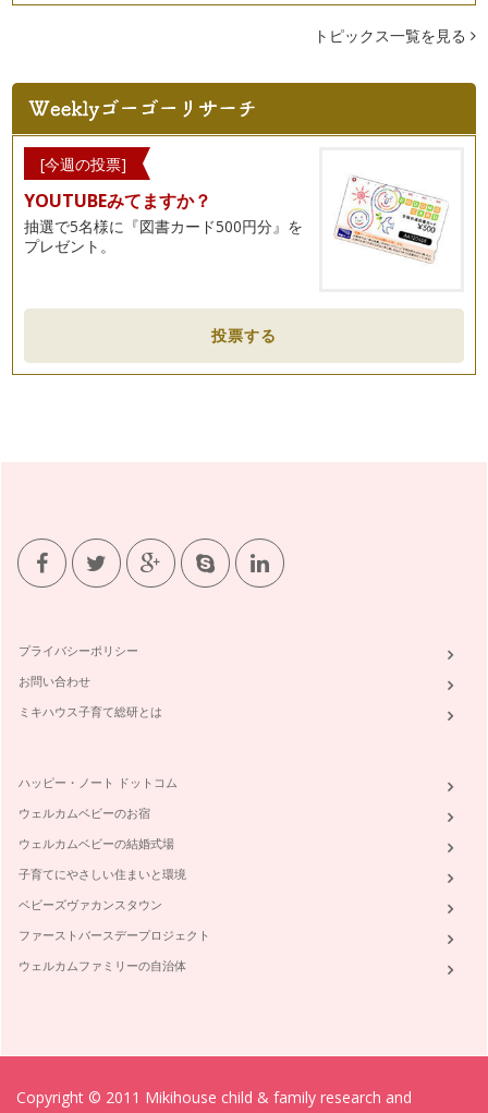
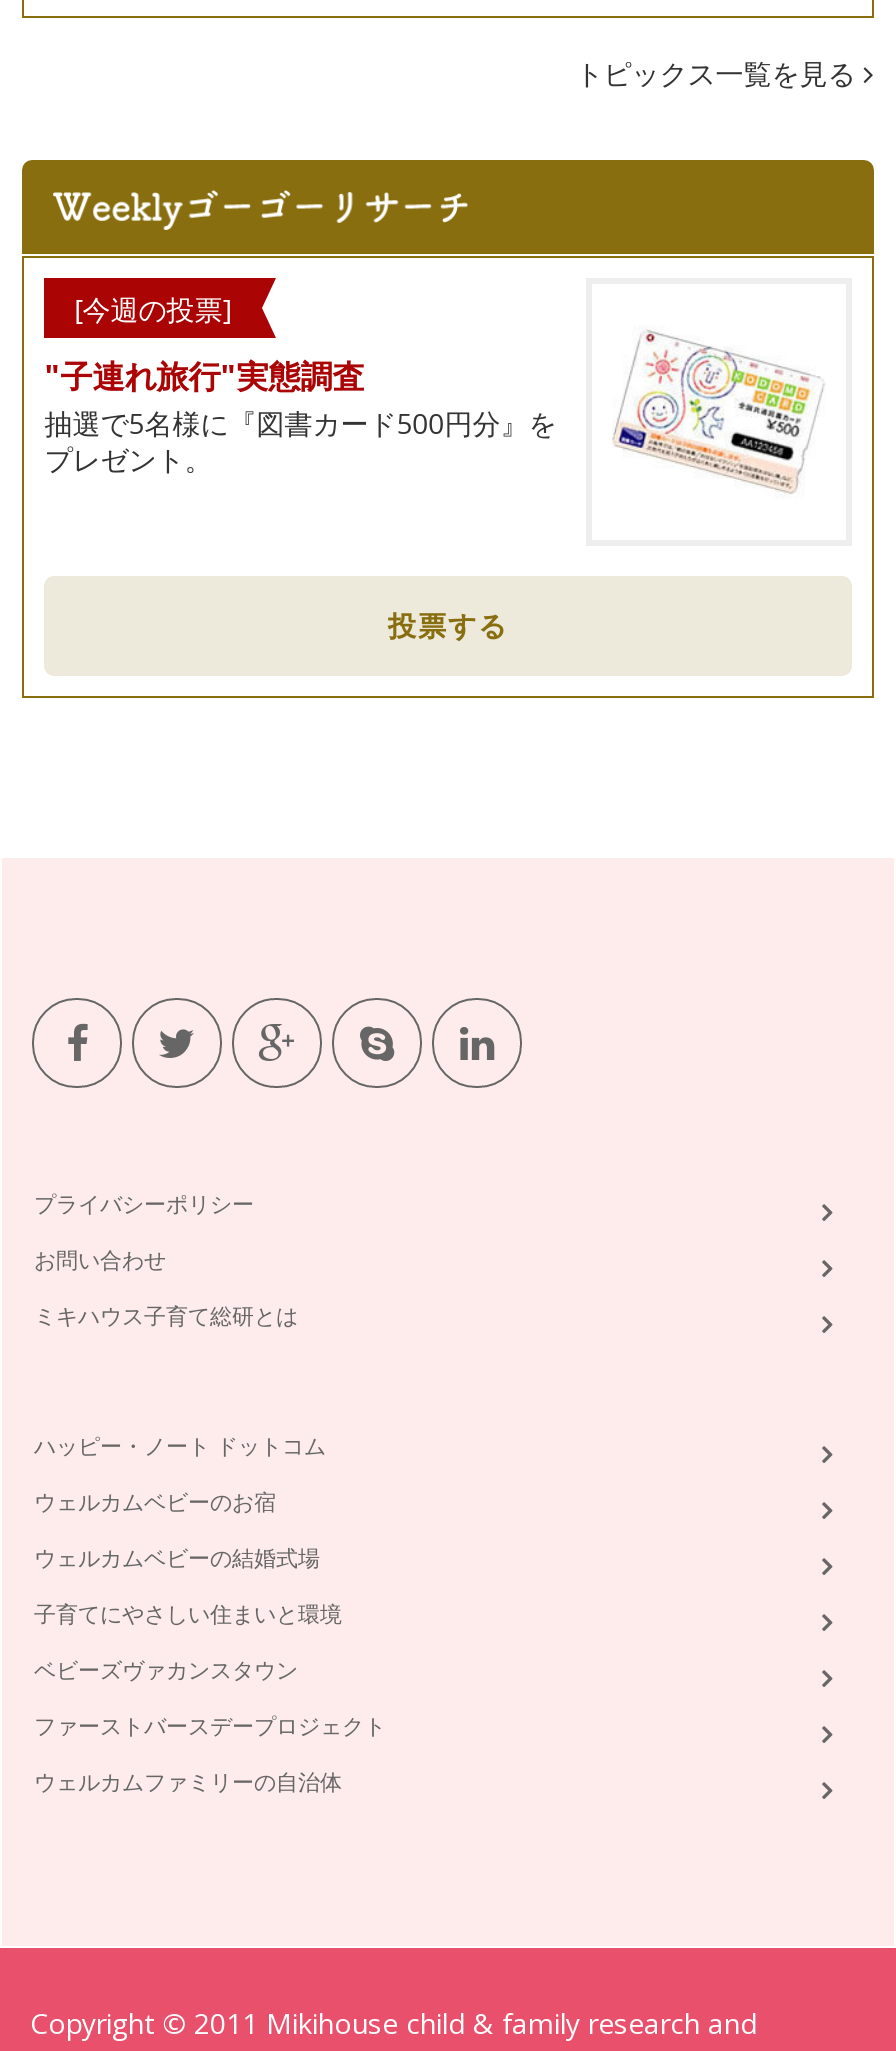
[24,188,212,212] YOUTUBEみてますか？ -> [44,355,364,399] "子連れ旅行"実態調査

